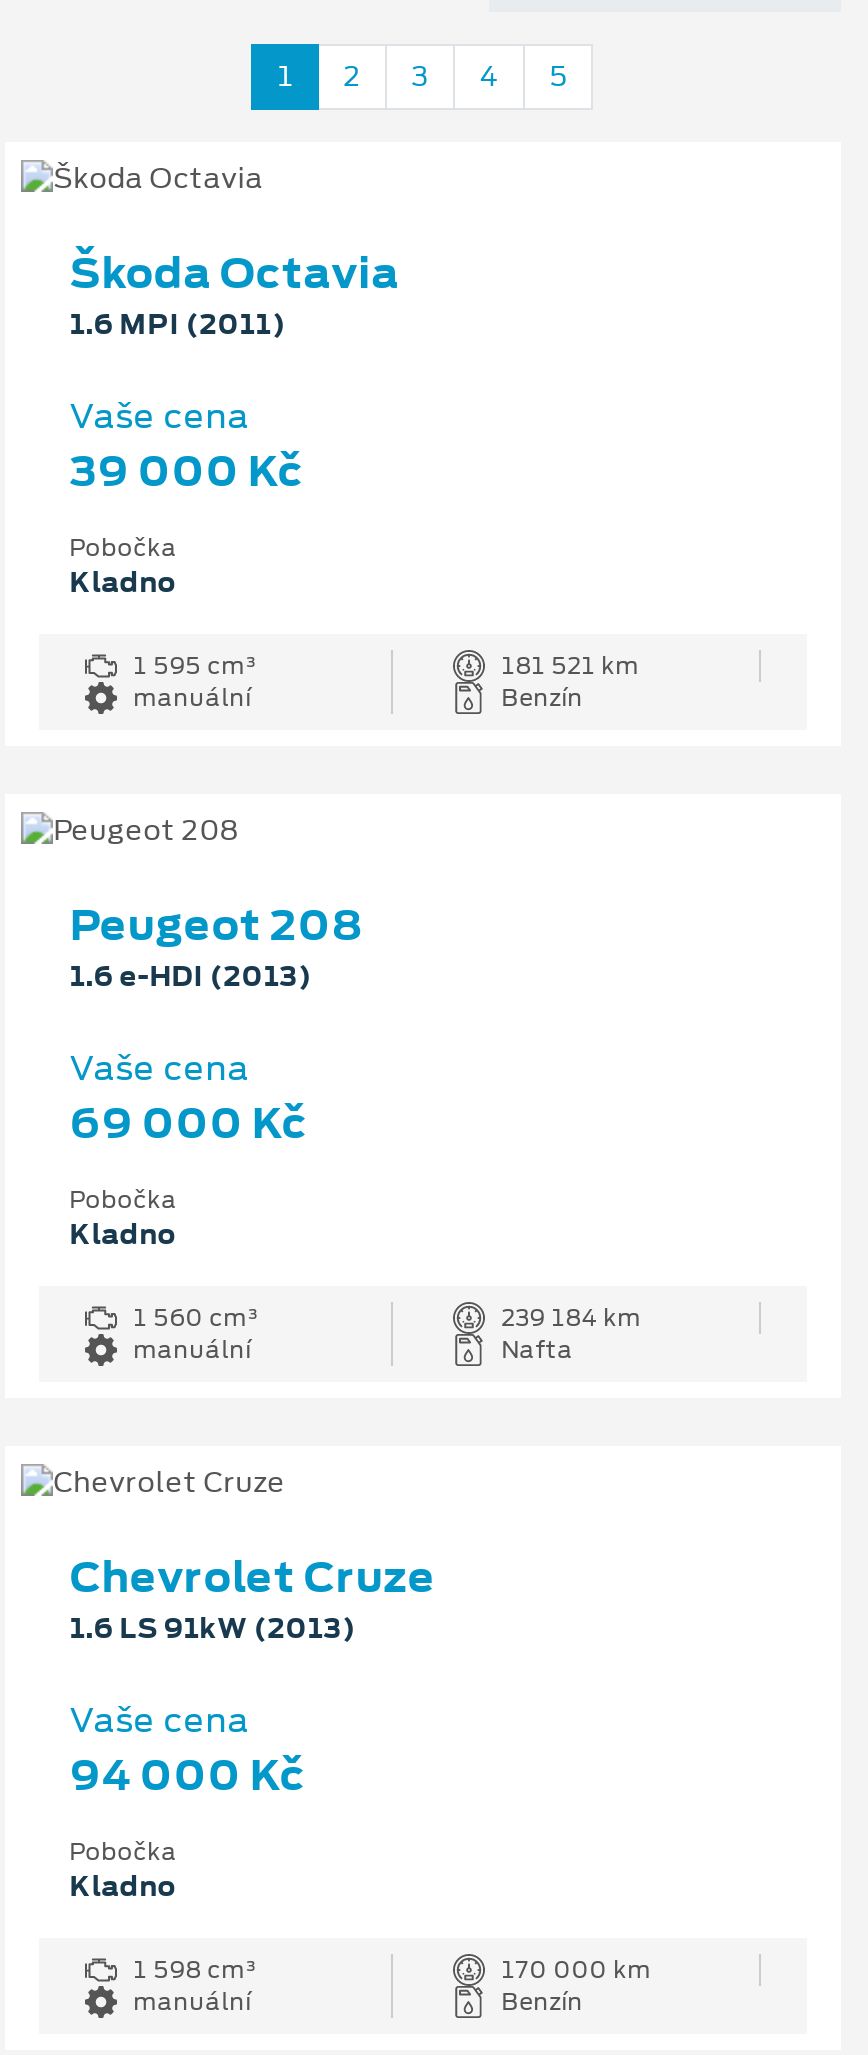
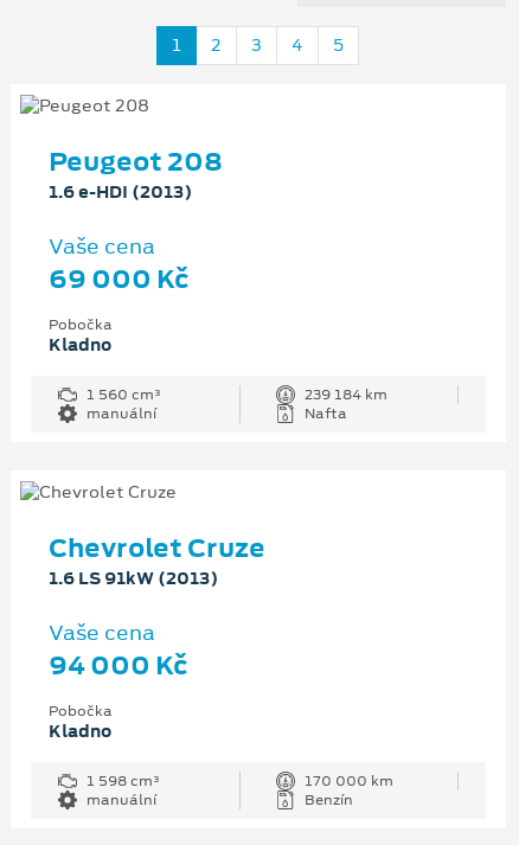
[69,242,639,714] Škoda Octavia | 1.6 MPI (2011) | Vaše cena | 39 000 Kč | Pobočka | Kladno | 1 595 cm³ | 181 521 km | manuální | Benzín -> none

